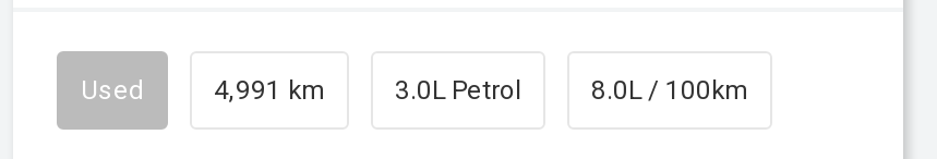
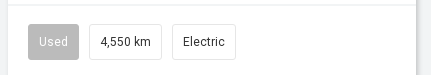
[214,74,748,104] 4,991 km | 3.0L Petrol | 8.0L / 100km -> [100,35,225,49] 4,550 km | Electric

